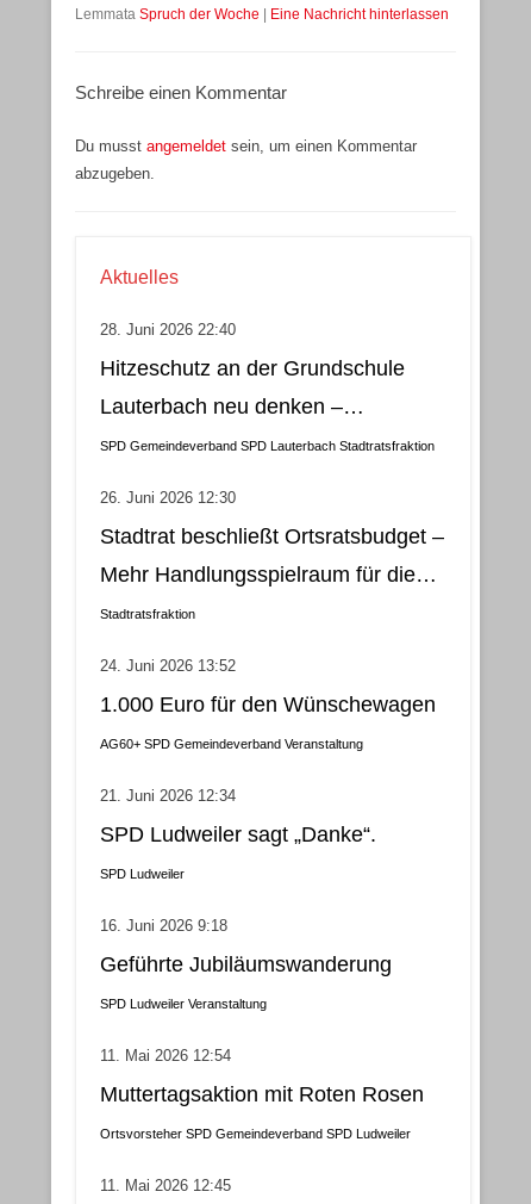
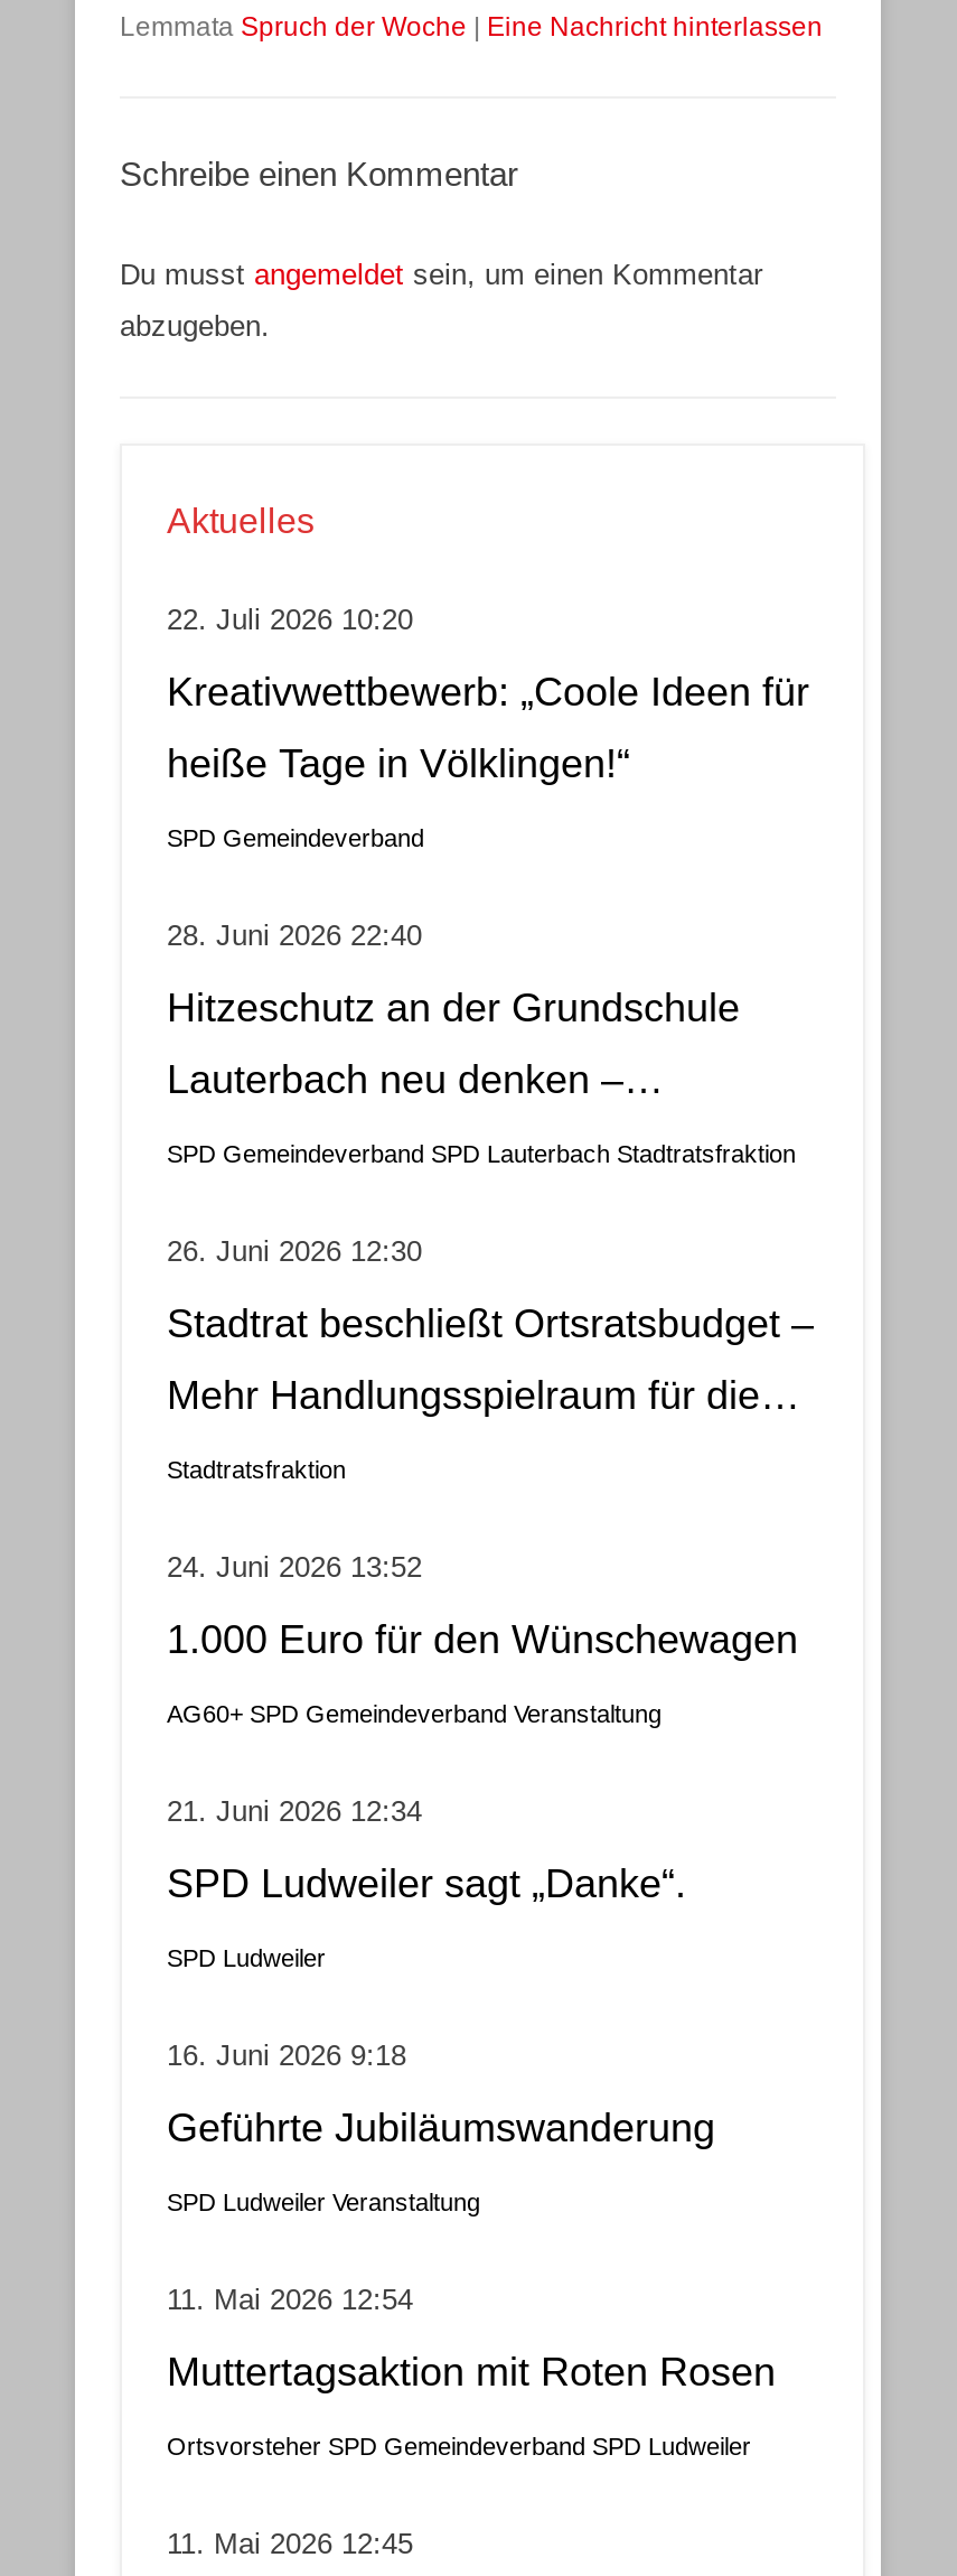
none -> [167,603,809,851] 22. Juli 2026 10:20 | Kreativwettbewerb: „Coole Ideen für | heiße Tage in Völklingen!“ | SPD Gemeindeverband

